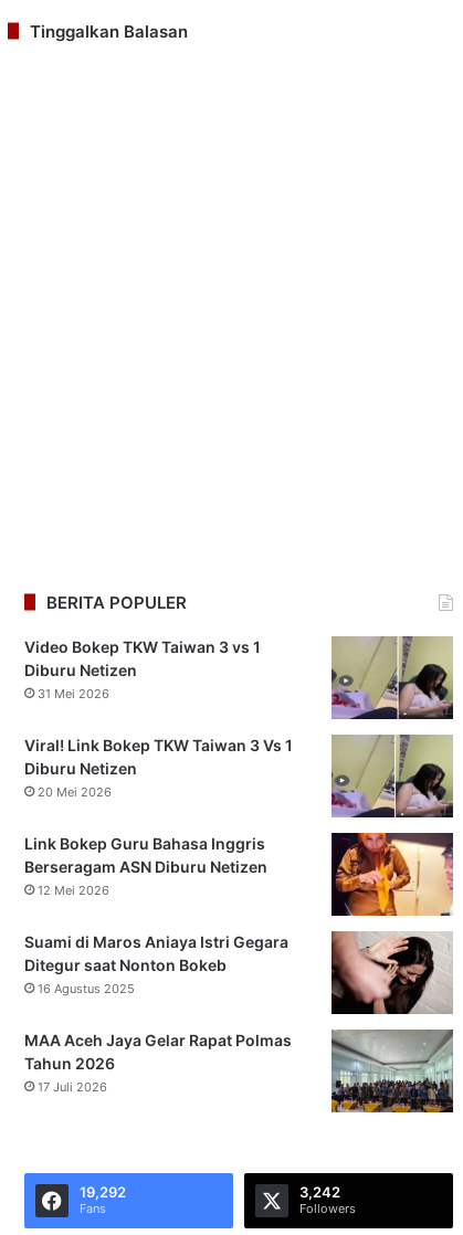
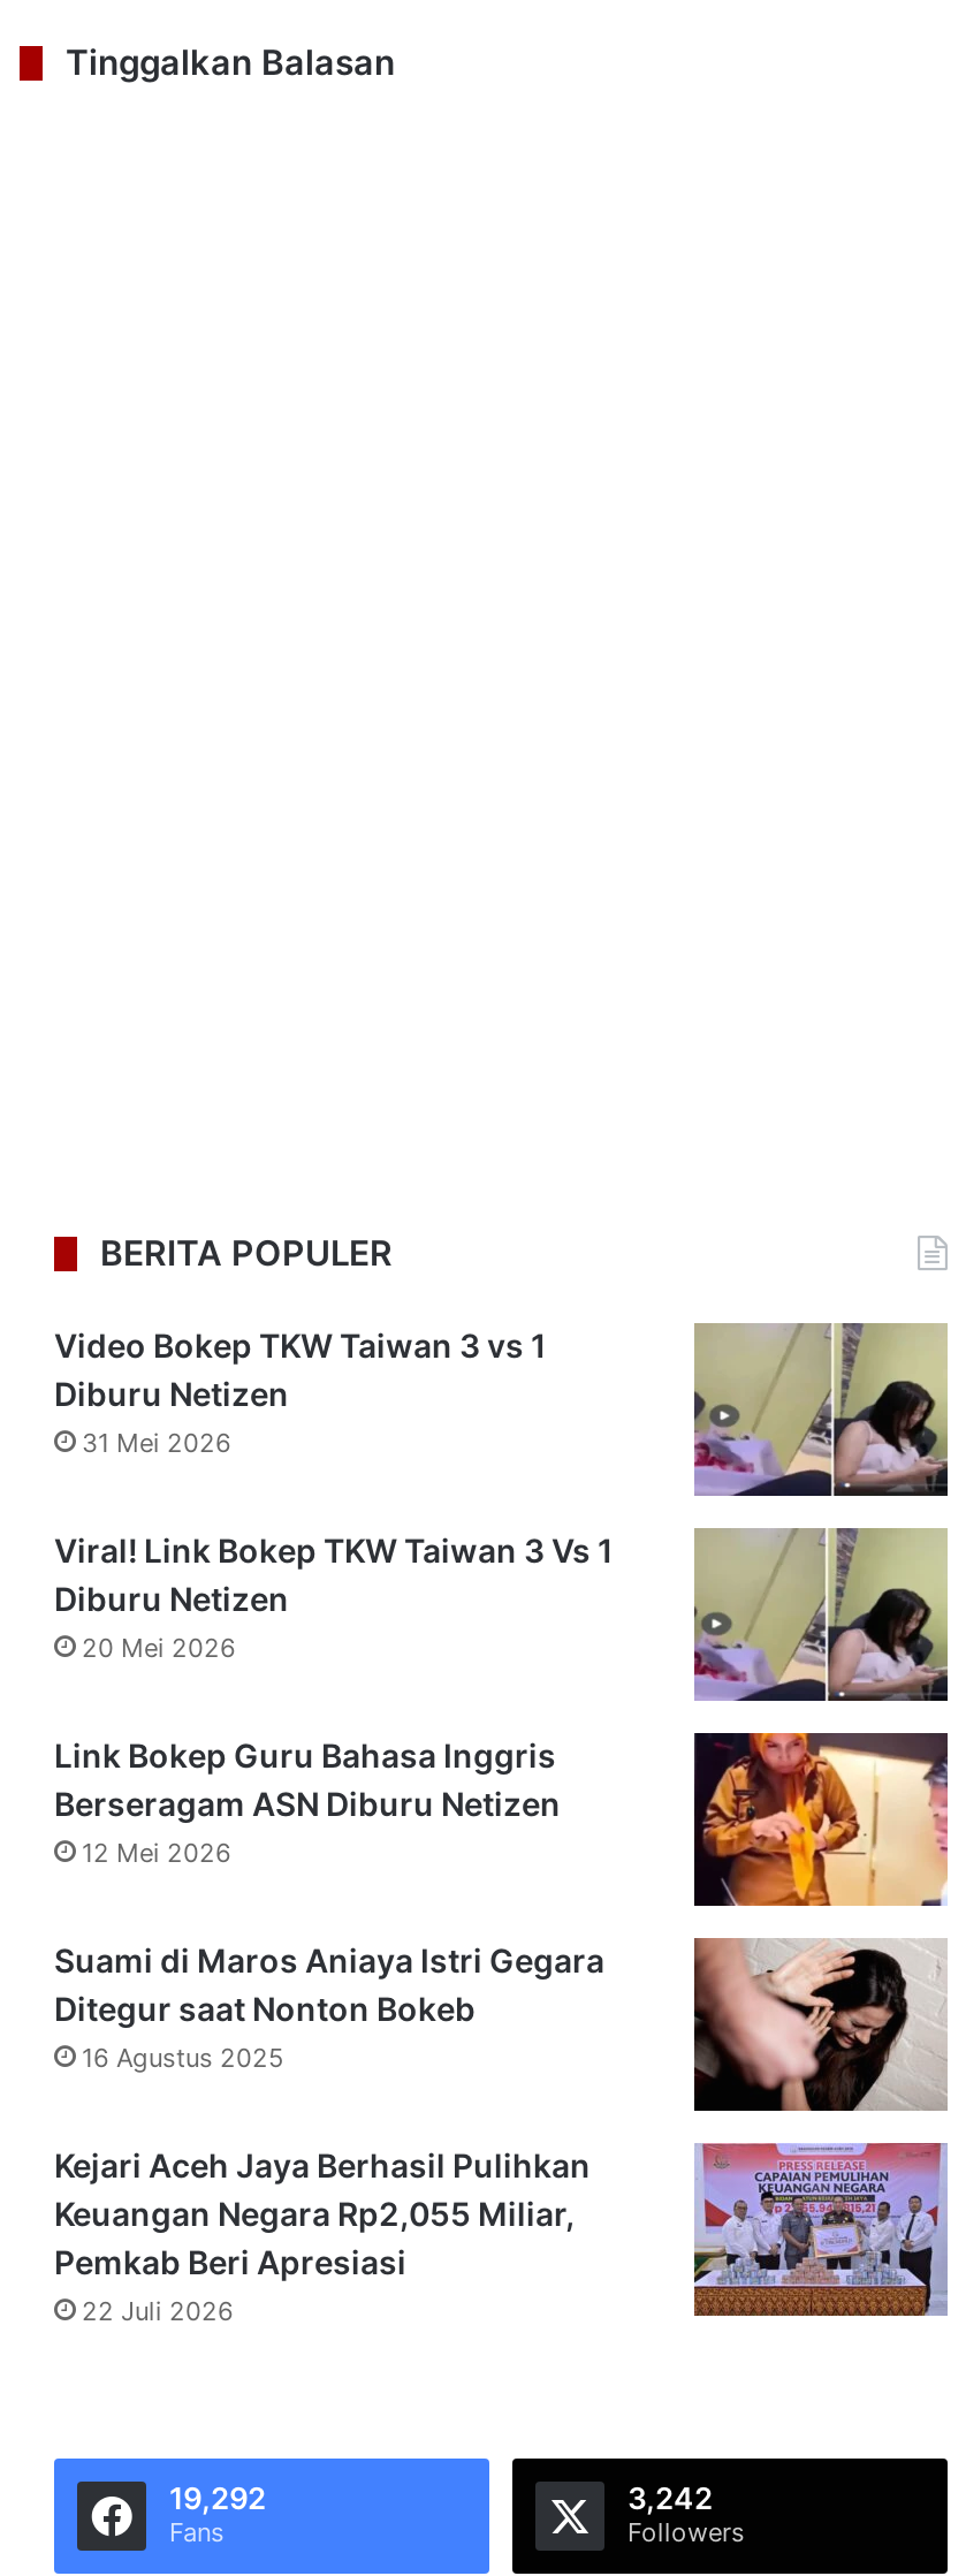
[24,1030,292,1094] MAA Aceh Jaya Gelar Rapat Polmas | Tahun 2026 | 17 Juli 2026 -> [54,2147,591,2329] Kejari Aceh Jaya Berhasil Pulihkan | Keuangan Negara Rp2,055 Miliar, | Pemkab Beri Apresiasi | 22 Juli 2026
[330,1028,453,1113] [image] -> [694,2143,945,2318] [image]

